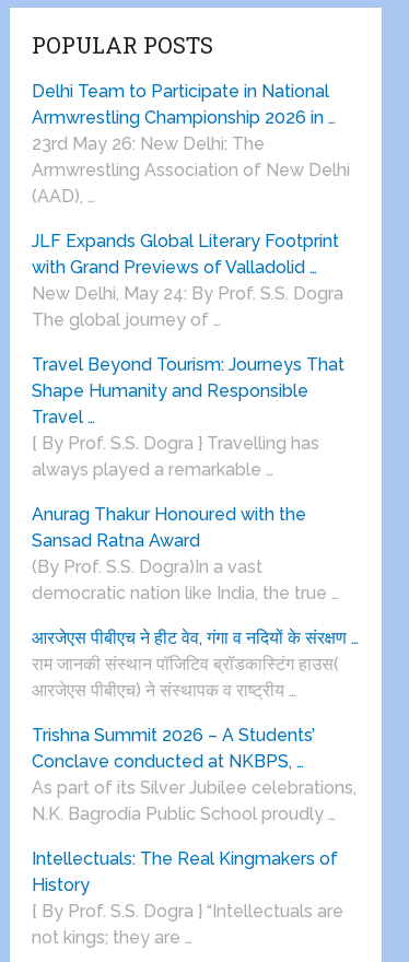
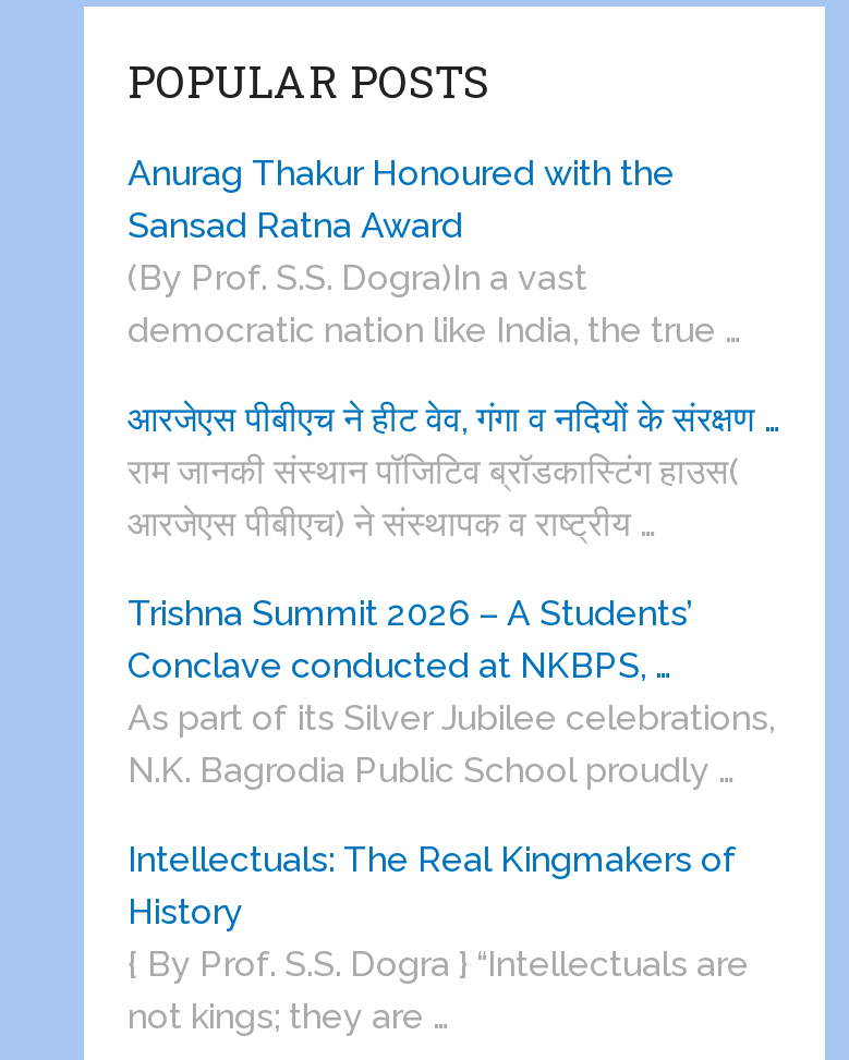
[32,81,350,480] Delhi Team to Participate in National | Armwrestling Championship 2026 in … | 23rd May 26: New Delhi: The | Armwrestling Association of New Delhi | (AAD), … | JLF Expands Global Literary Footprint | with Grand Previews of Valladolid … | New Delhi, May 24: By Prof. S.S. Dogra | The global journey of … | Travel Beyond Tourism: Journeys That | Shape Humanity and Responsible | Travel … | { By Prof. S.S. Dogra } Travelling has | always played a remarkable … -> none

